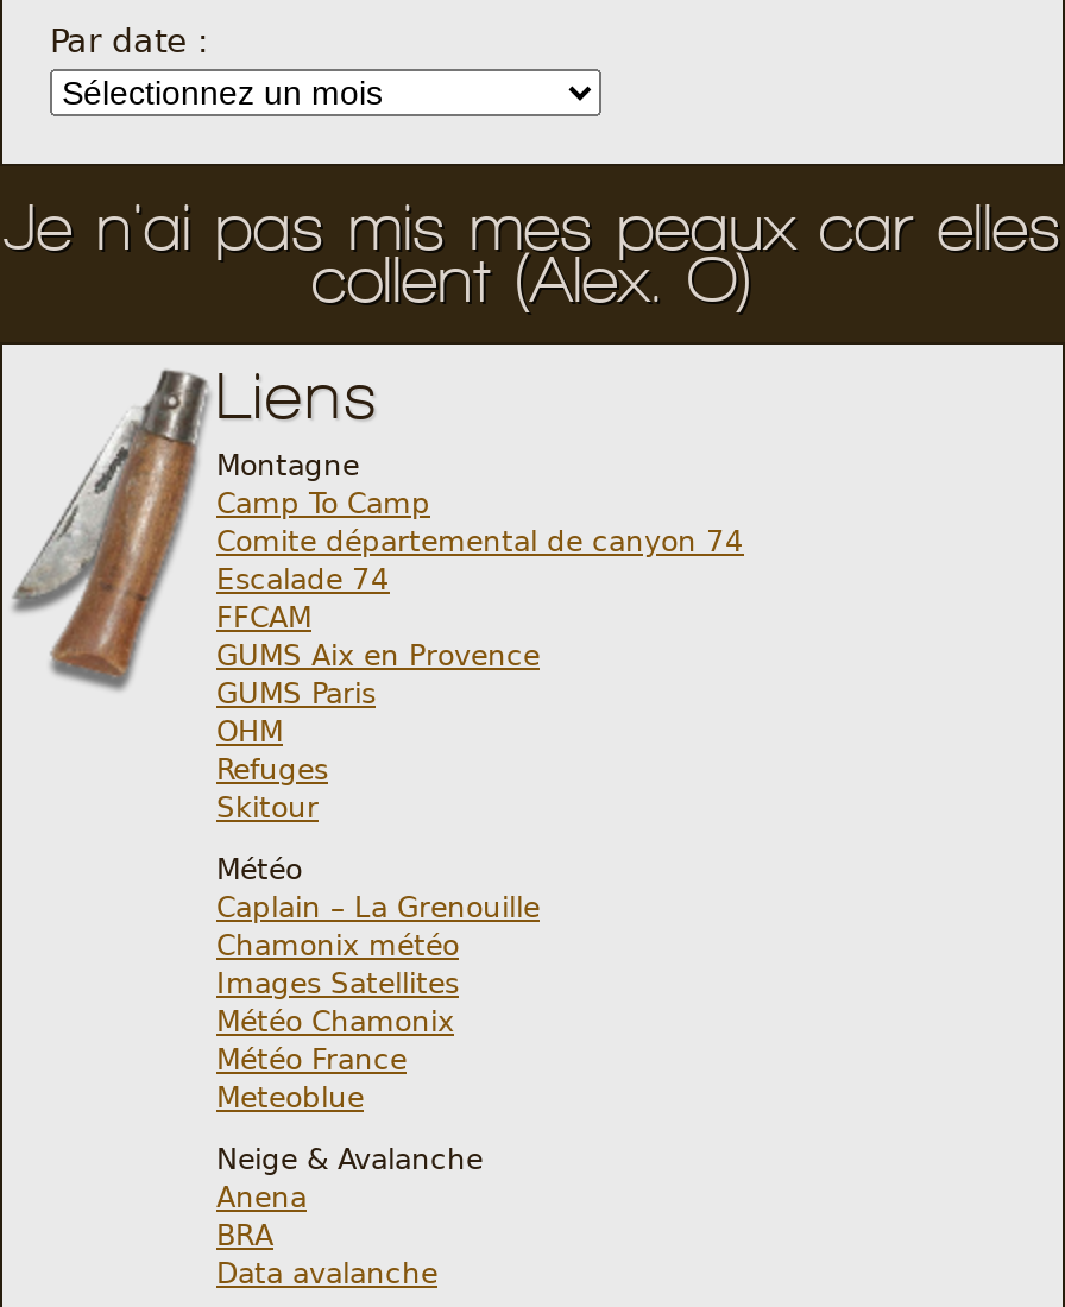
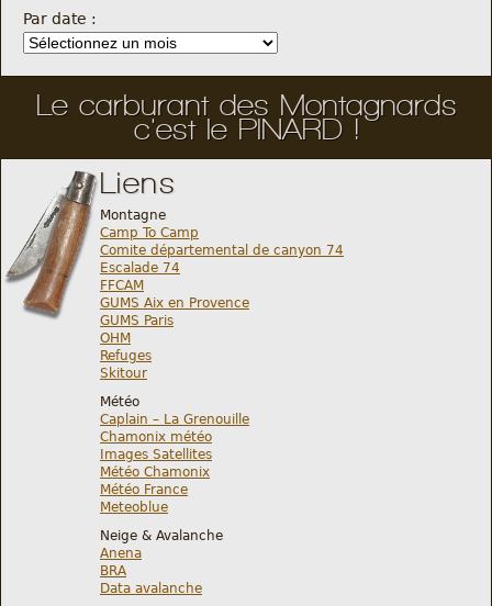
[4,192,1061,315] Je n'ai pas mis mes peaux car elles | collent (Alex. O) -> [36,88,456,146] Le carburant des Montagnards | c'est le PINARD !

